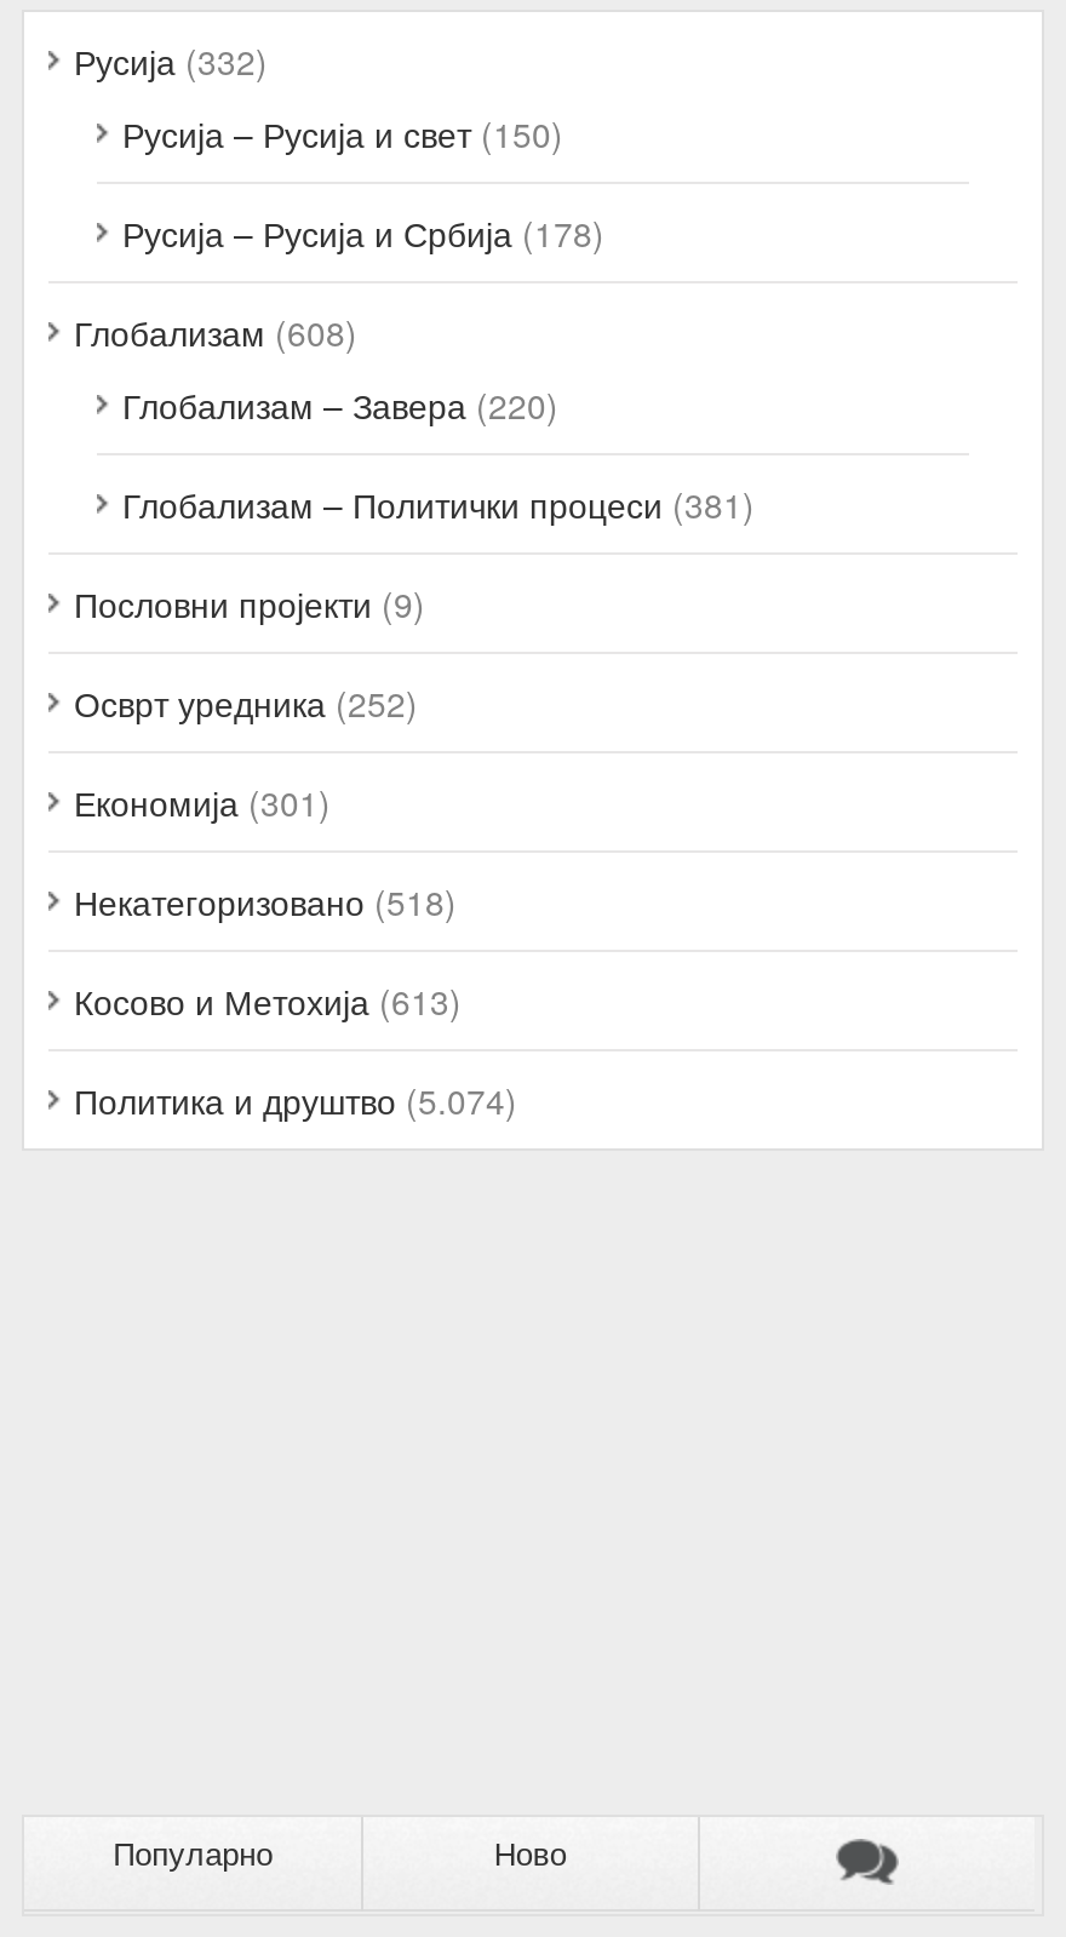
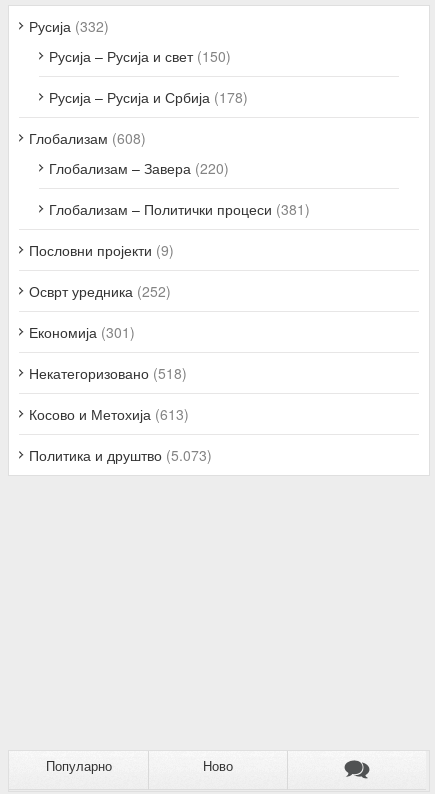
[74,1075,517,1124] Политика и друштво (5.074) -> [29,445,212,465] Политика и друштво (5.073)

